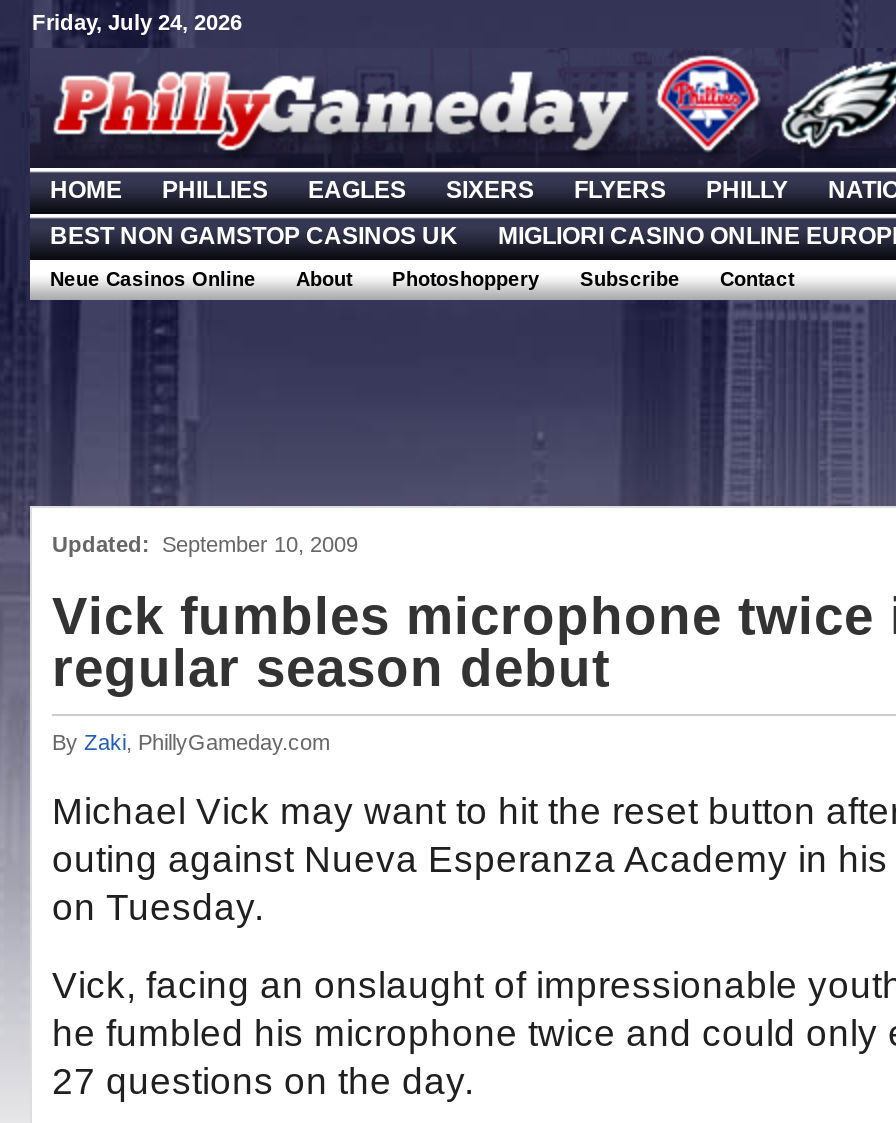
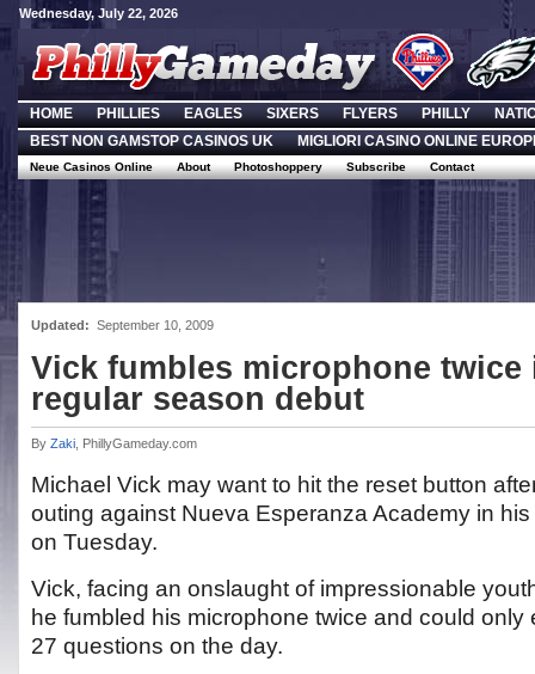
[32,10,242,34] Friday, July 24, 2026 -> [19,6,178,20] Wednesday, July 22, 2026

